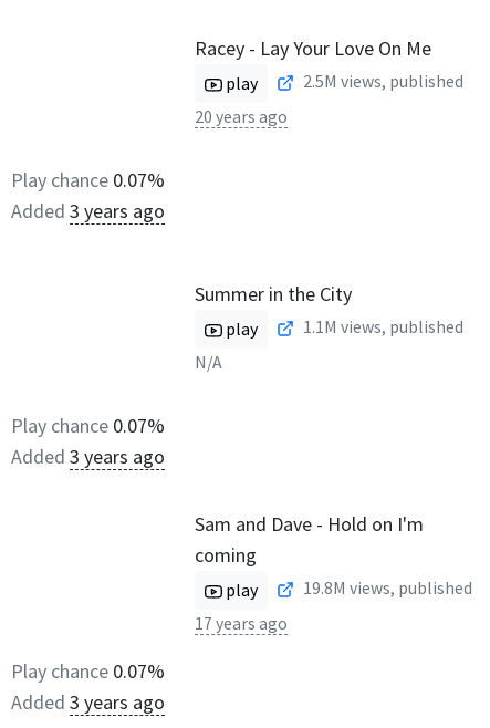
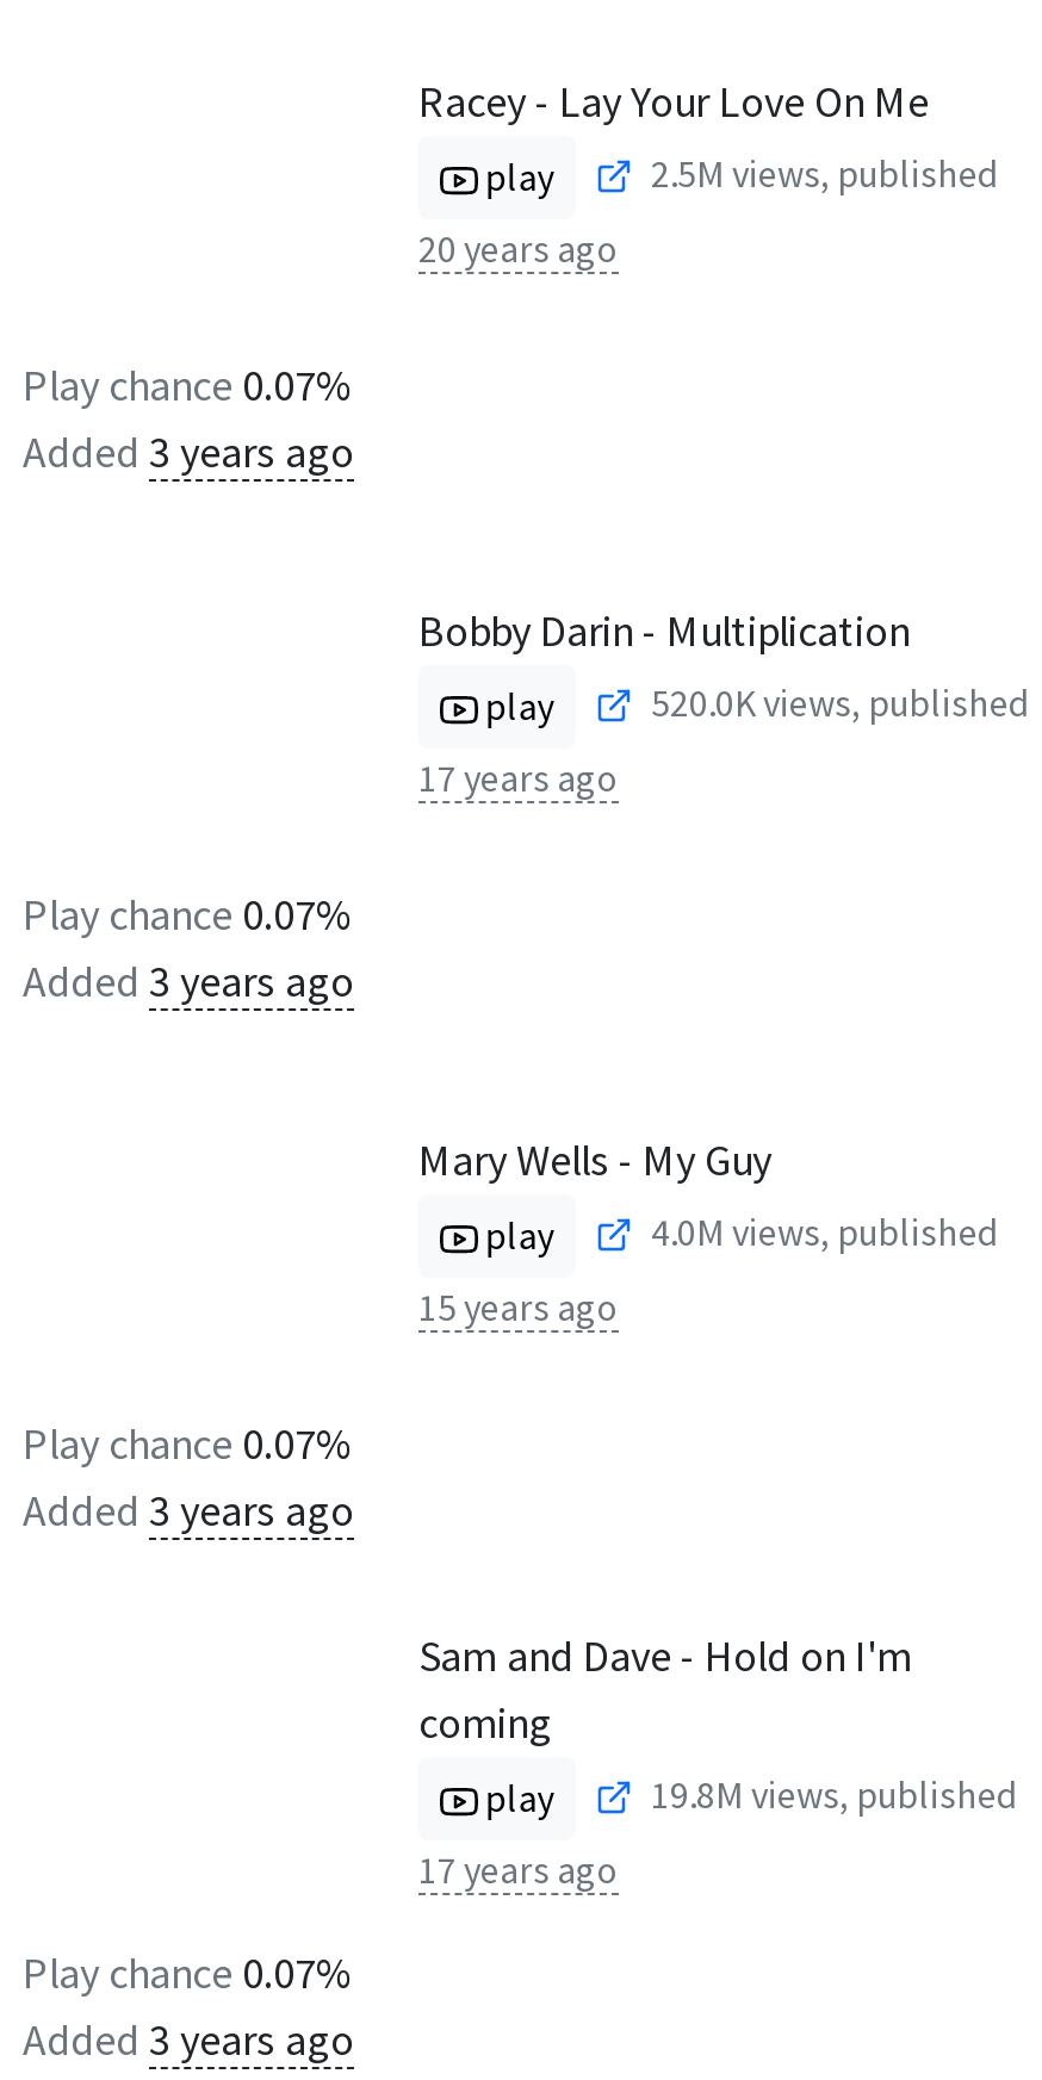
[195,281,352,306] Summer in the City -> [418,602,910,657] Bobby Darin - Multiplication
[195,316,463,372] 1.1M views, published | N/A -> [23,679,1028,1329] 520.0K views, published | 17 years ago | Play chance 0.07% | Added 3 years ago | Mary Wells - My Guy | play | 4.0M views, published | 15 years ago

